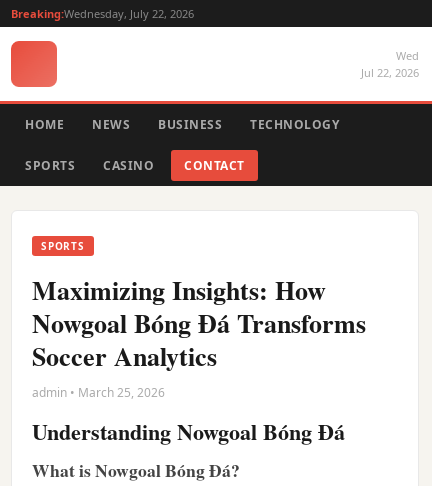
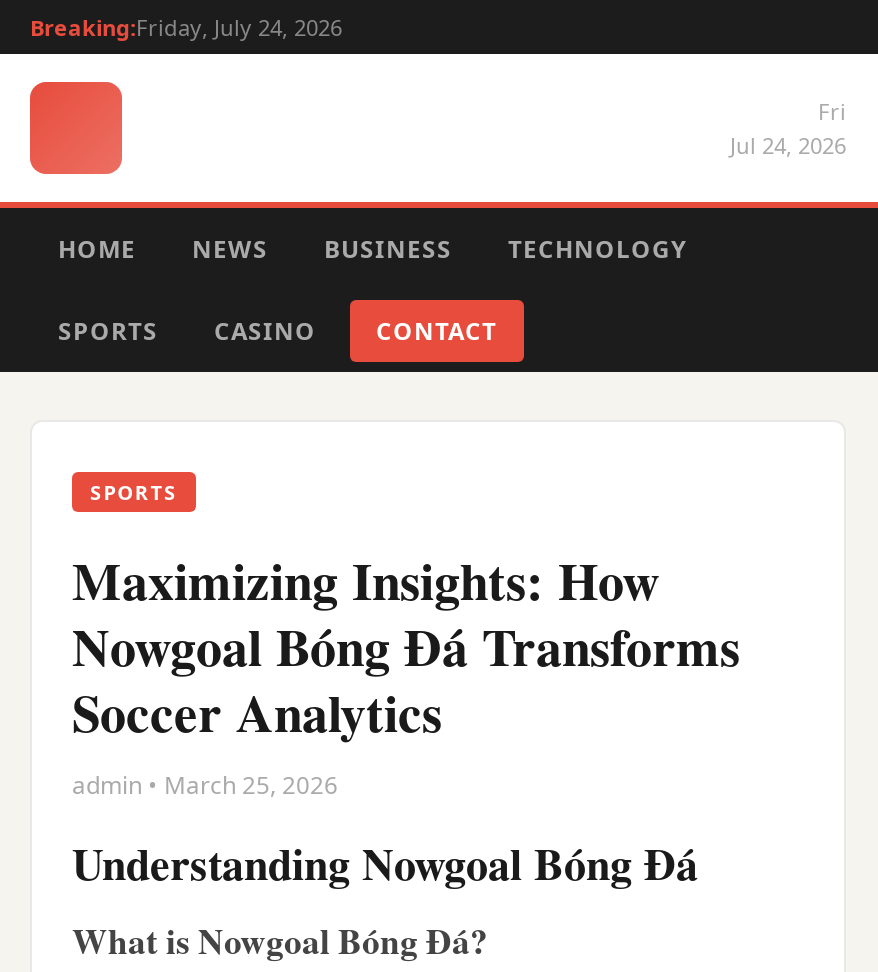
[11,6,194,21] Breaking:Wednesday, July 22, 2026 -> [30,12,342,42] Breaking:Friday, July 24, 2026
[361,48,419,80] Wed | Jul 22, 2026 -> [730,96,846,160] Fri | Jul 24, 2026

